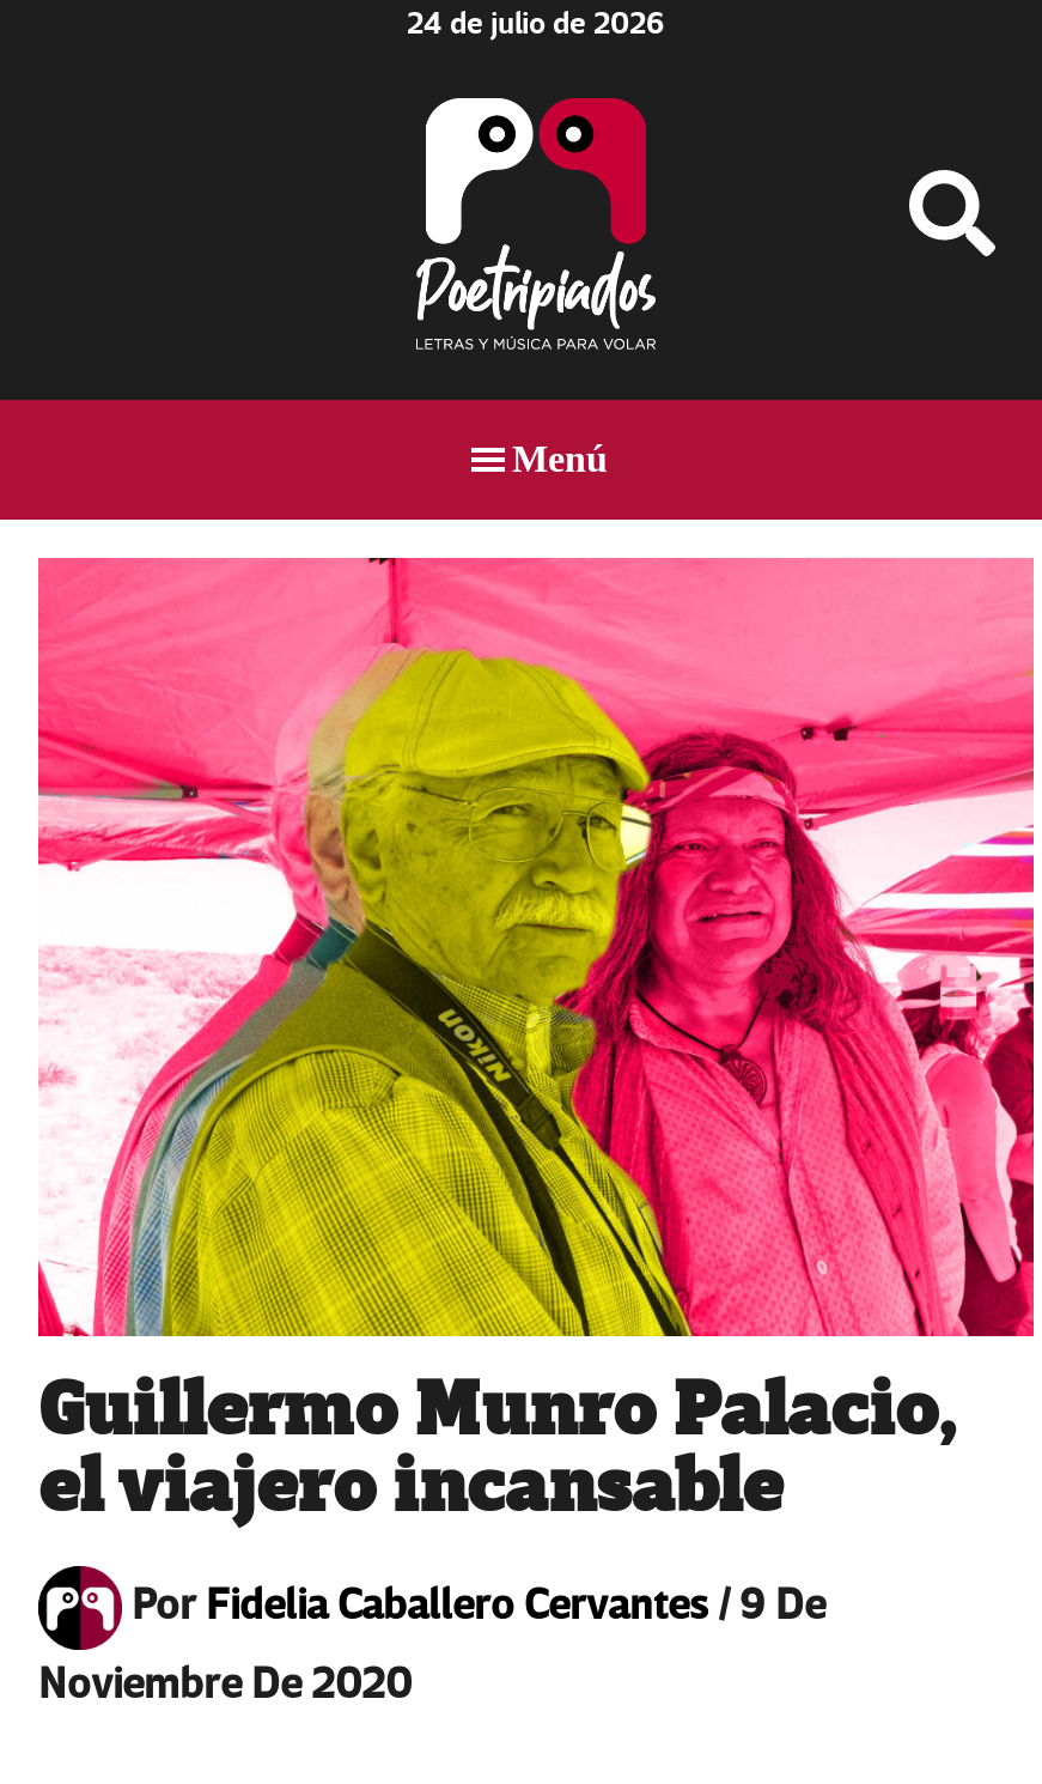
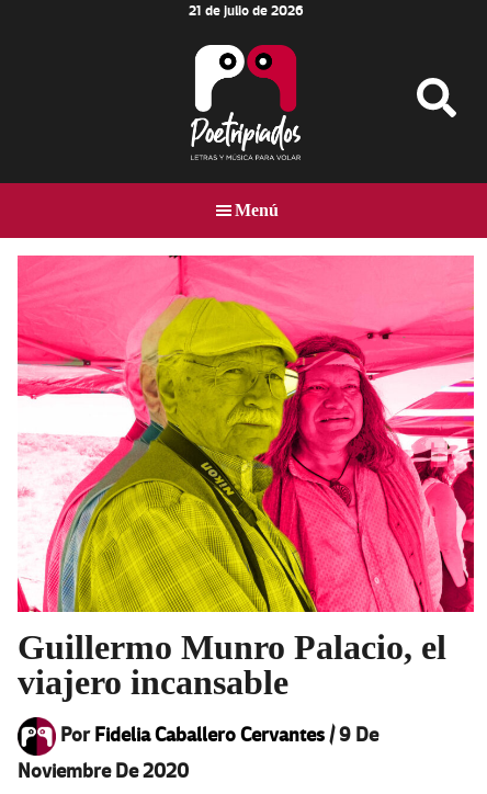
[407,5,665,43] 24 de julio de 2026 -> [188,2,303,20] 21 de julio de 2026

